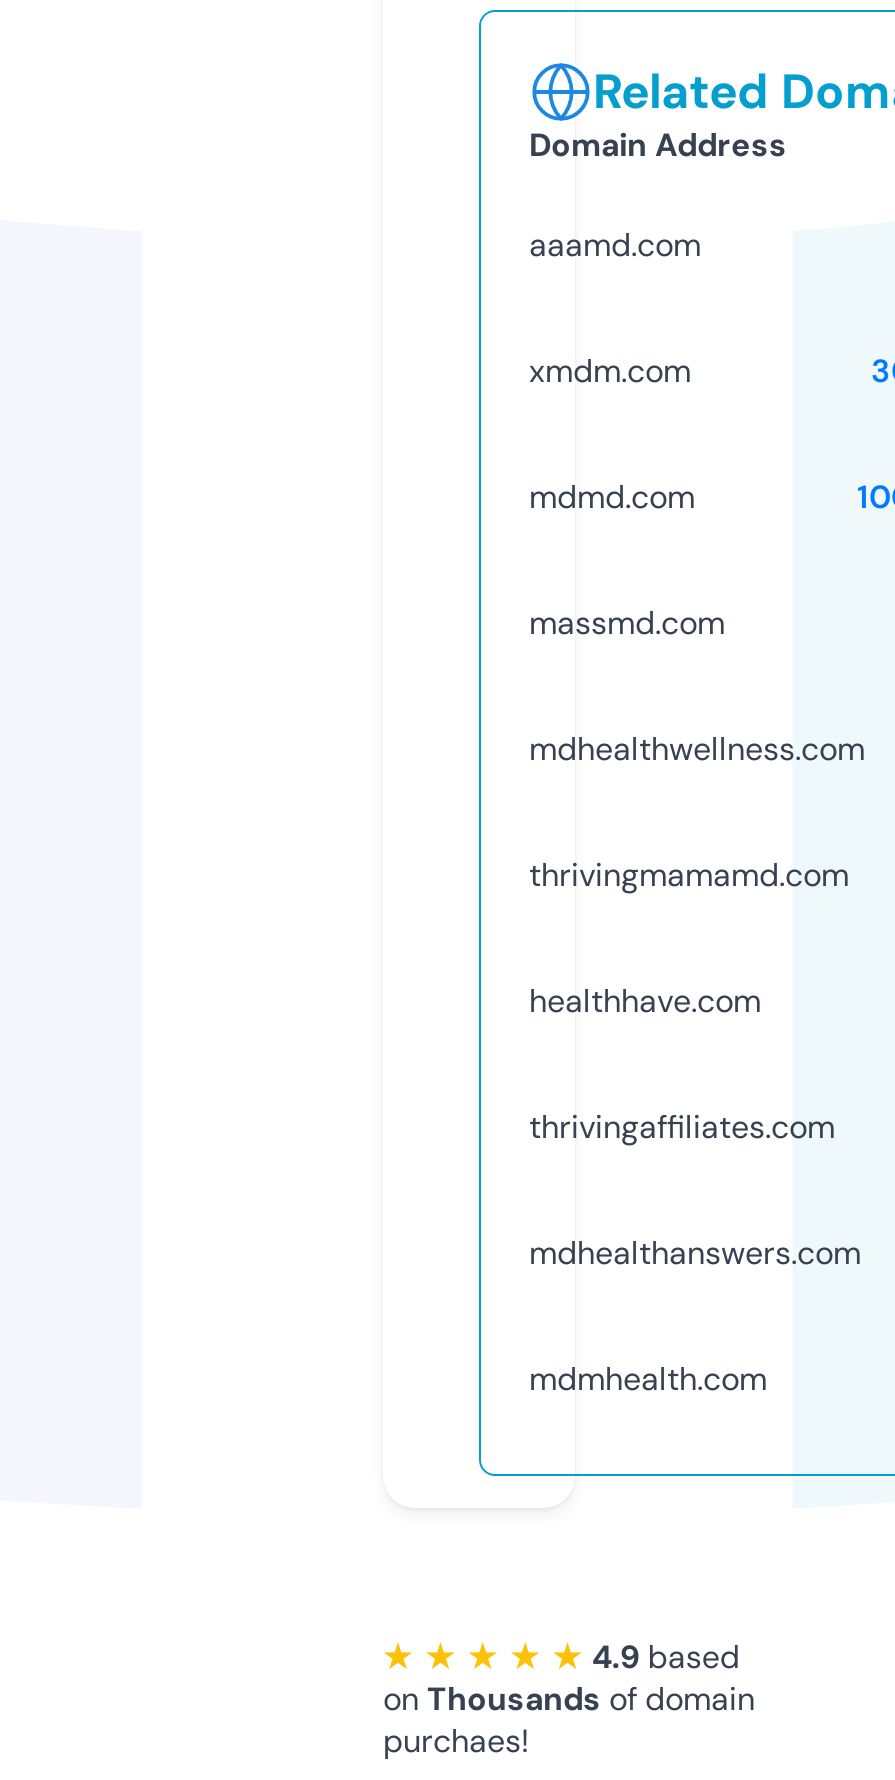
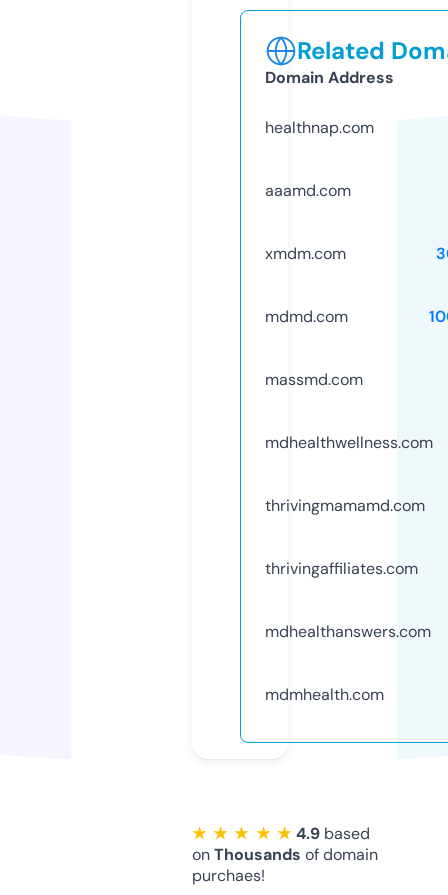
none -> [265,117,374,138] healthnap.com
moved [529,224,865,896] -> [265,180,433,516]: aaamd.com | xmdm.com | mdmd.com | massmd.com | mdhealthwellness.com | thrivingmamamd.com
[529,980,761,1022] healthhave.com -> none

